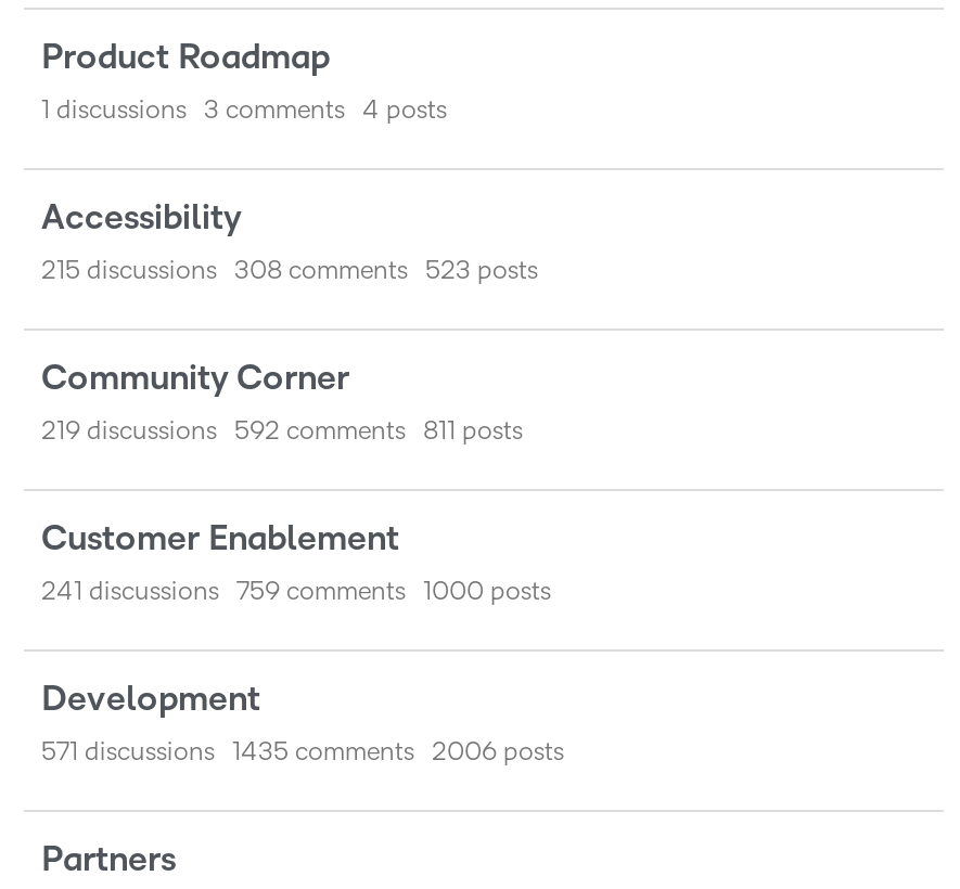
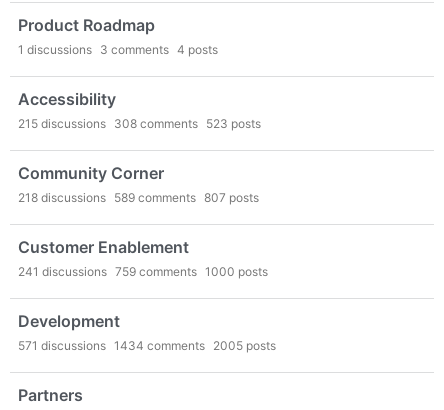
[41,416,523,445] 219 discussions | 592 comments | 811 posts -> [18,190,259,205] 218 discussions 589 comments 807 posts
[41,737,564,765] 571 discussions | 1435 comments | 2006 posts -> [18,338,276,353] 571 discussions 1434 comments 2005 posts

